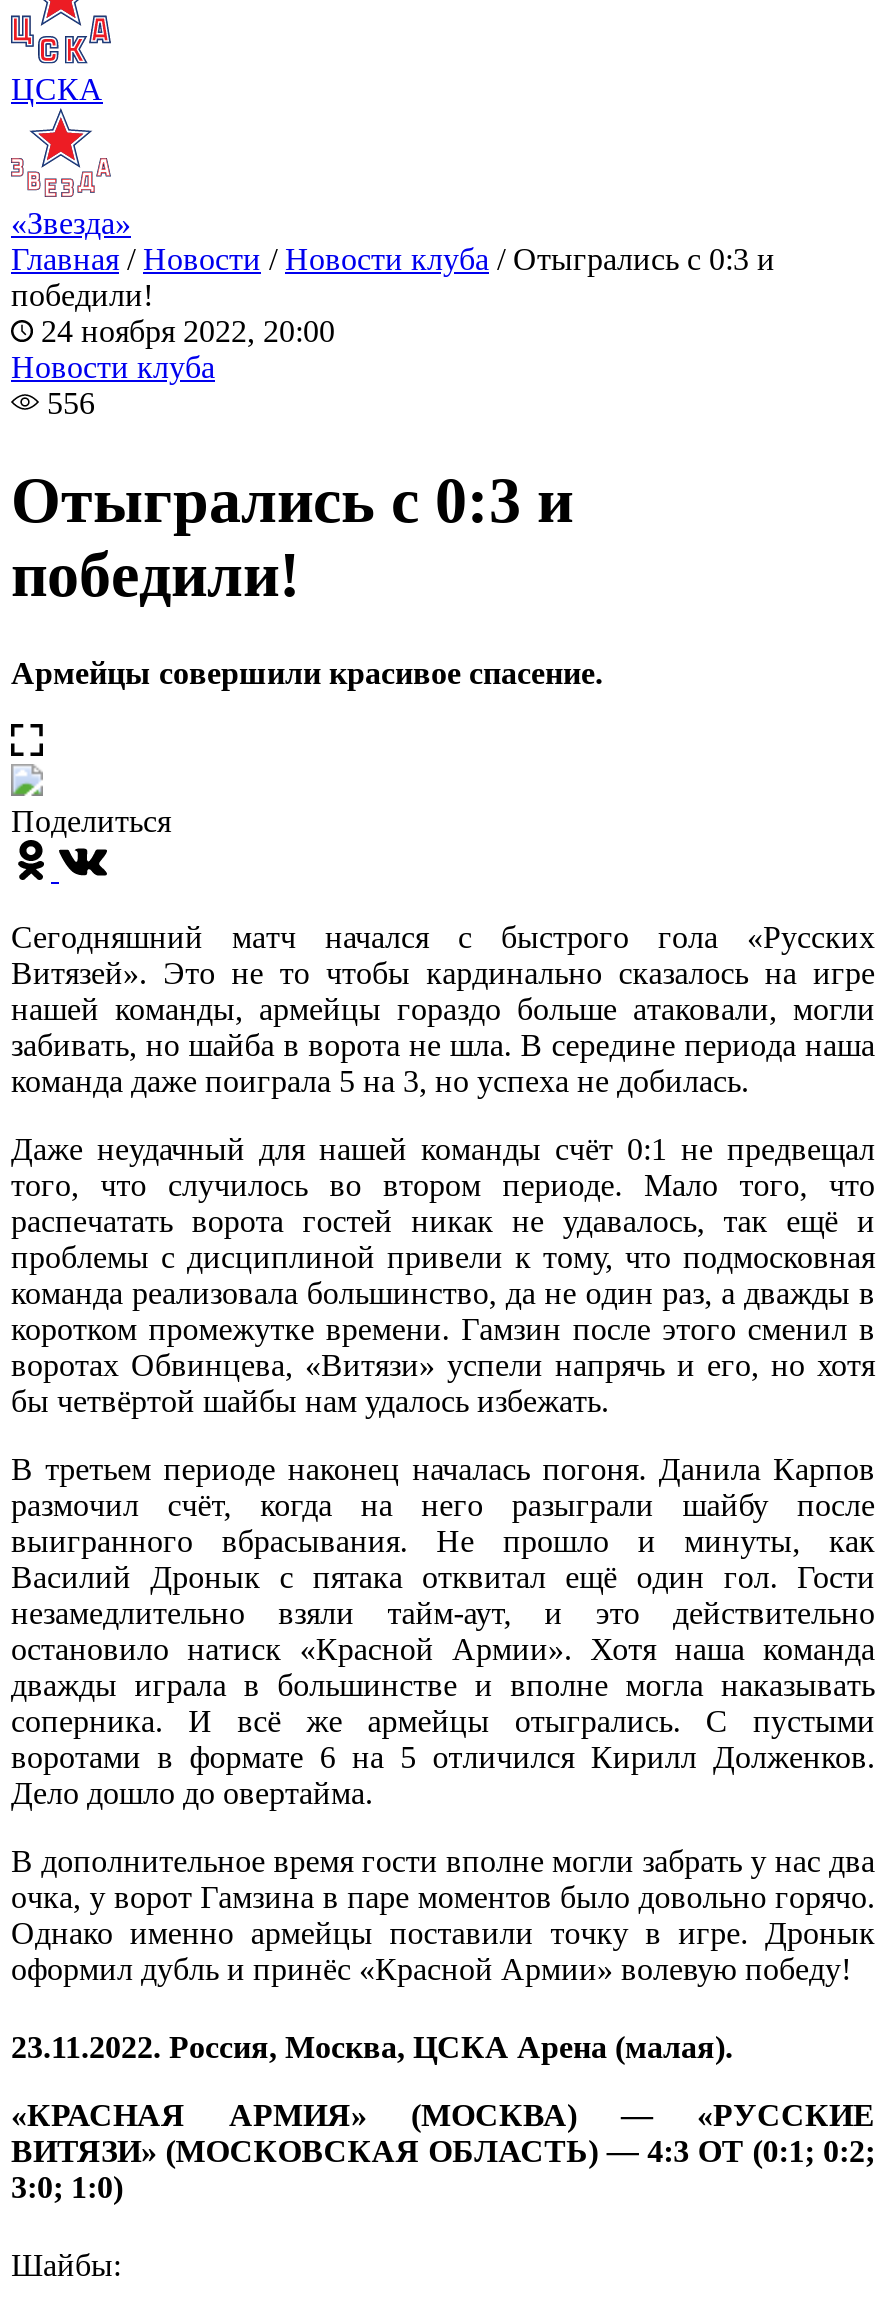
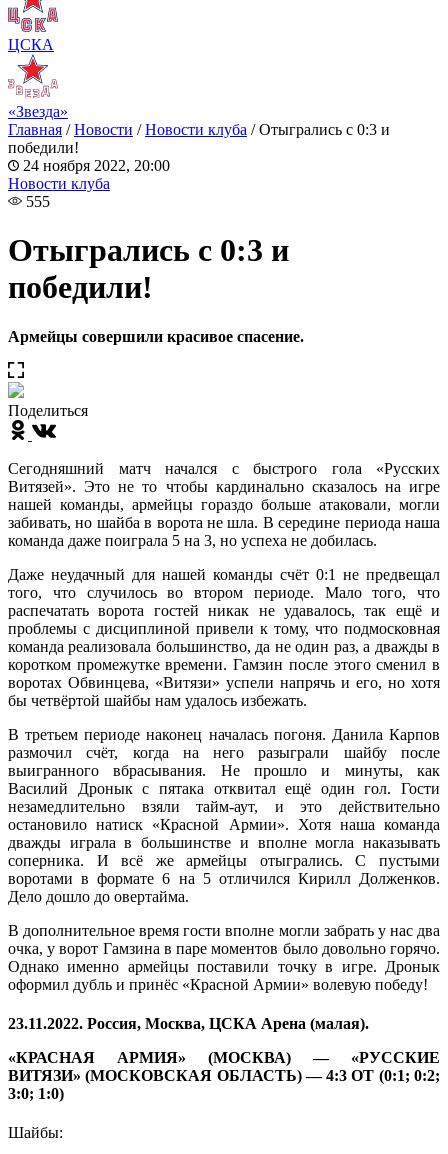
[39,386,95,420] 556 -> [22,193,50,210] 555

